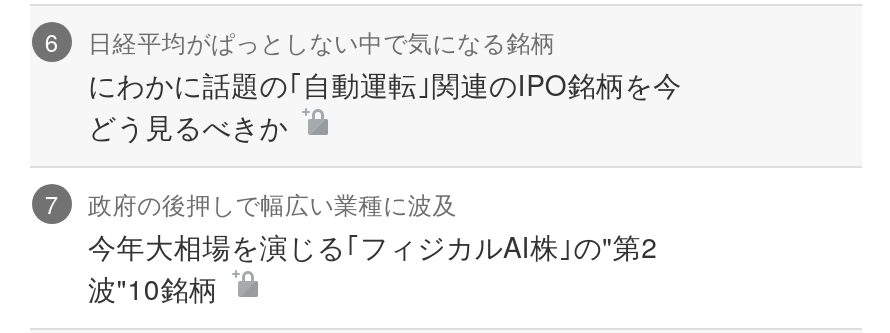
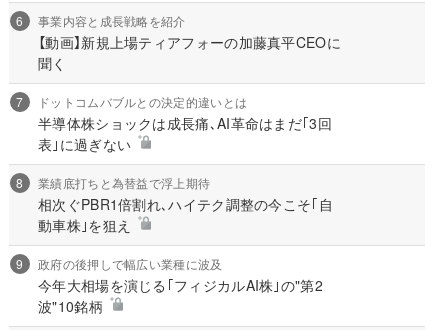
[88,23,682,145] 日経平均がぱっとしない中で気になる銘柄 | にわかに話題の｢自動運転｣関連のIPO銘柄を今 | どう見るべきか -> [38,12,341,73] 事業内容と成長戦略を紹介 | 【動画】新規上場ティアフォーの加藤真平CEOに | 聞く
none -> [16,93,333,272] ドットコムバブルとの決定的違いとは | 半導体株ショックは成長痛､AI革命はまだ｢3回 | 表｣に過ぎない | 8 | 業績底打ちと為替益で浮上期待 | 相次ぐPBR1倍割れ､ハイテク調整の今こそ｢自 | 動車株｣を狙え | 9

